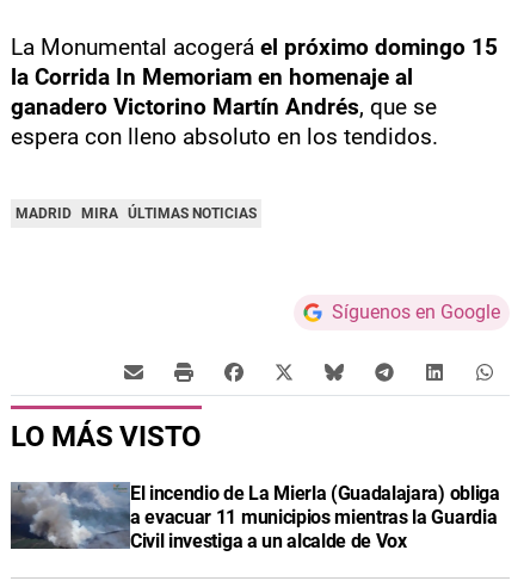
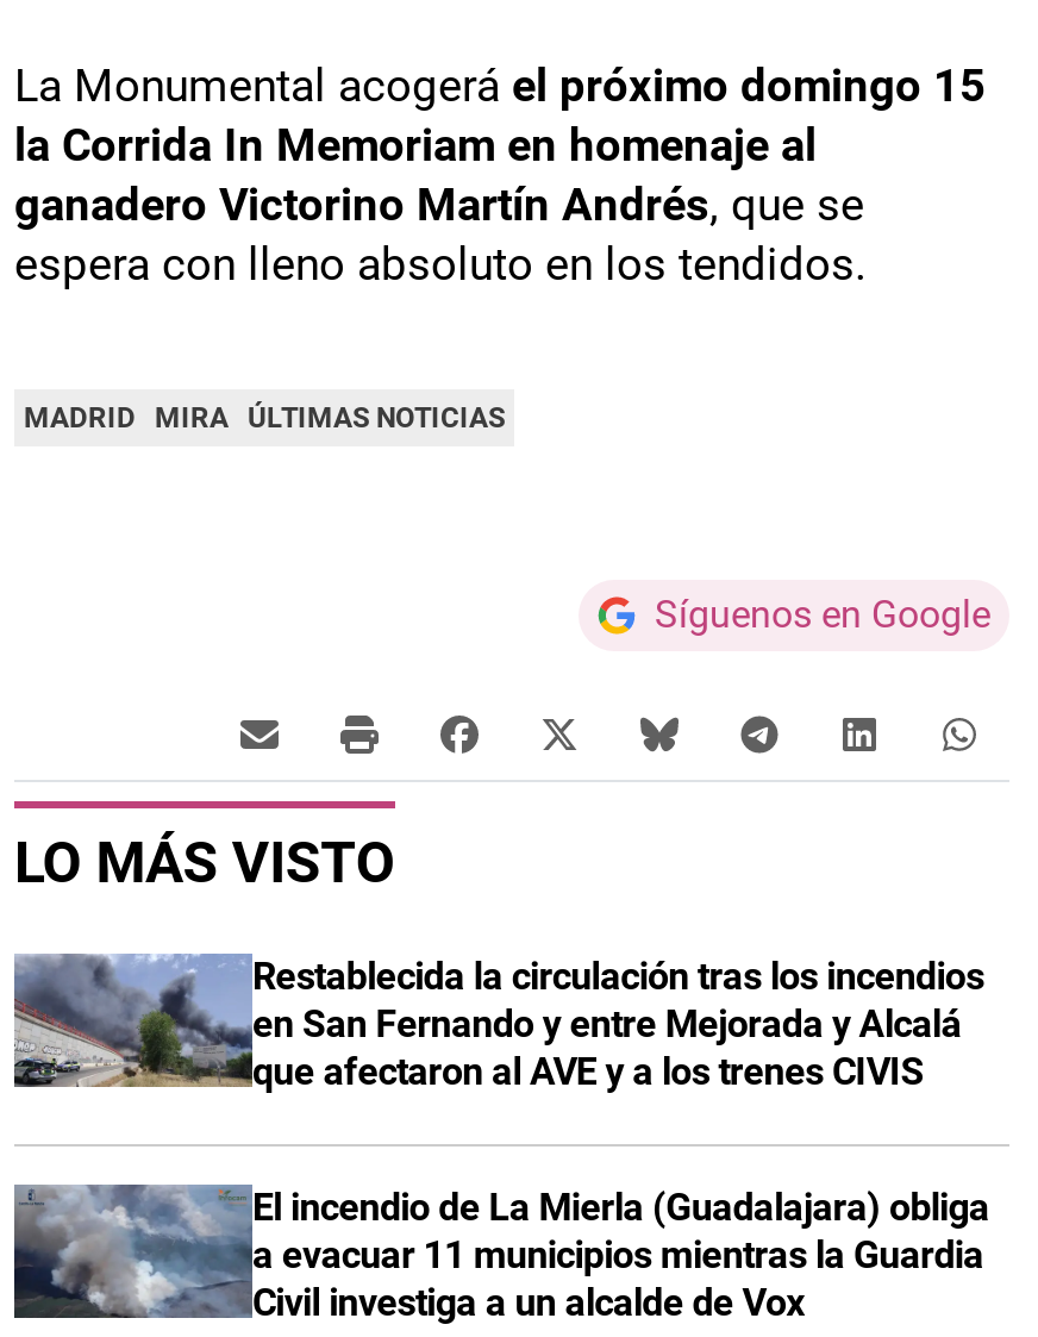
none -> [12,953,984,1093] [image] | Restablecida la circulación tras los incendios | en San Fernando y entre Mejorada y Alcalá | que afectaron al AVE y a los trenes CIVIS

